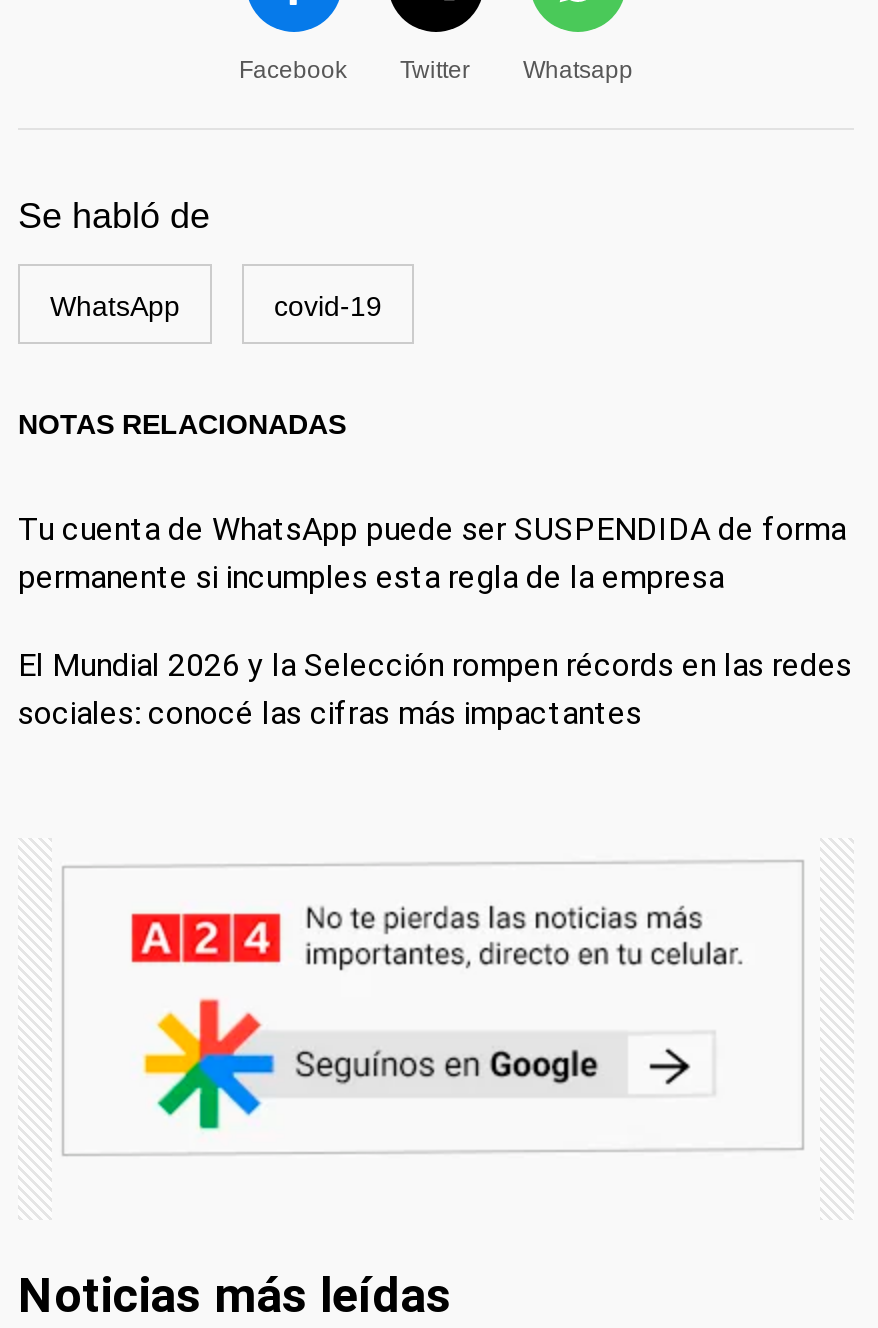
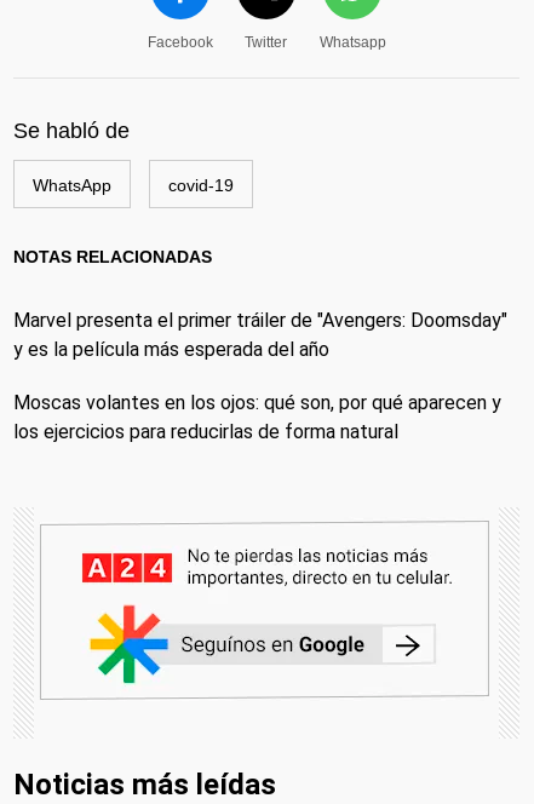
[18,509,846,595] Tu cuenta de WhatsApp puede ser SUSPENDIDA de forma | permanente si incumples esta regla de la empresa -> [13,308,507,360] Marvel presenta el primer tráiler de "Avengers: Doomsday" | y es la película más esperada del año
[18,645,852,731] El Mundial 2026 y la Selección rompen récords en las redes | sociales: conocé las cifras más impactantes -> [13,391,501,443] Moscas volantes en los ojos: qué son, por qué aparecen y | los ejercicios para reducirlas de forma natural

